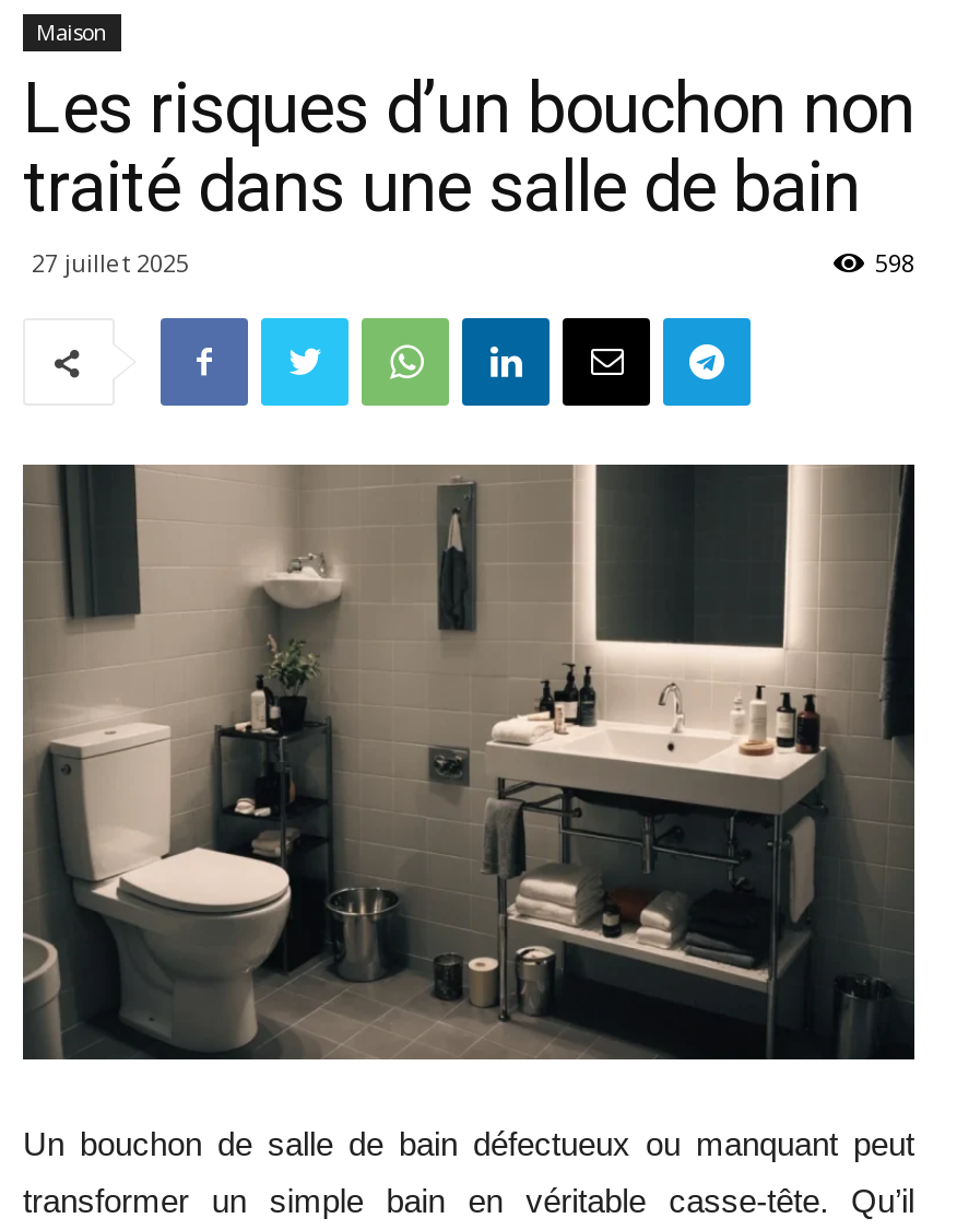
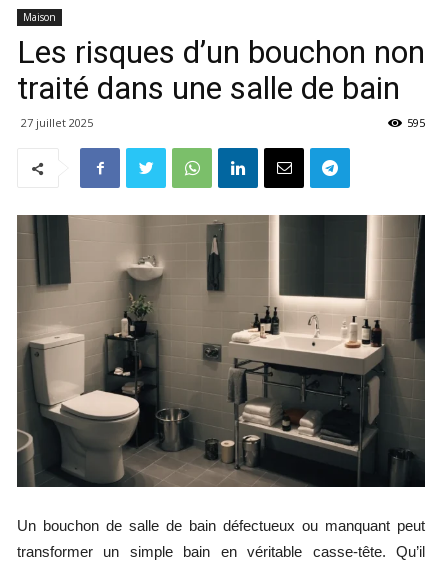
[875,246,914,279] 598 -> [407,115,425,130] 595

